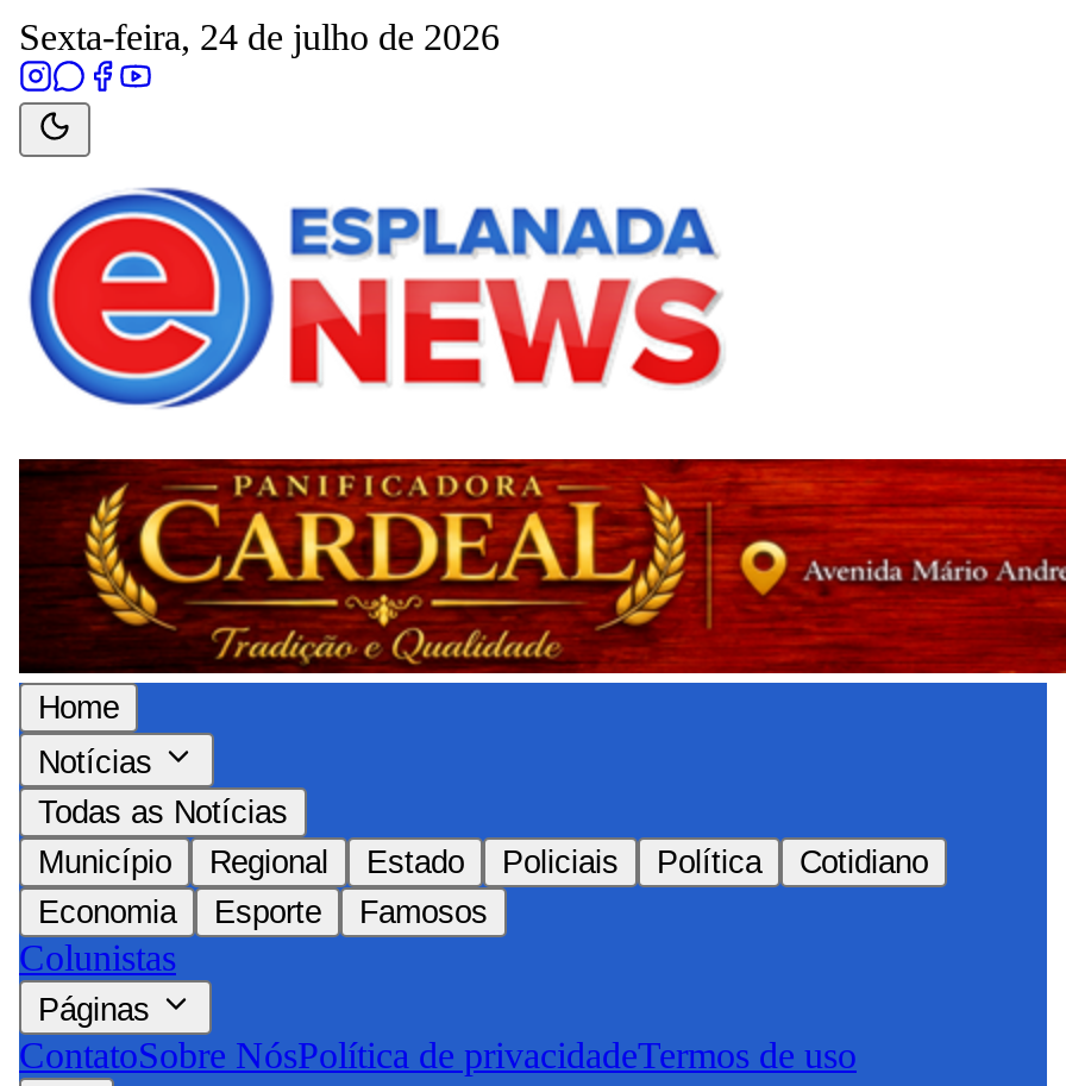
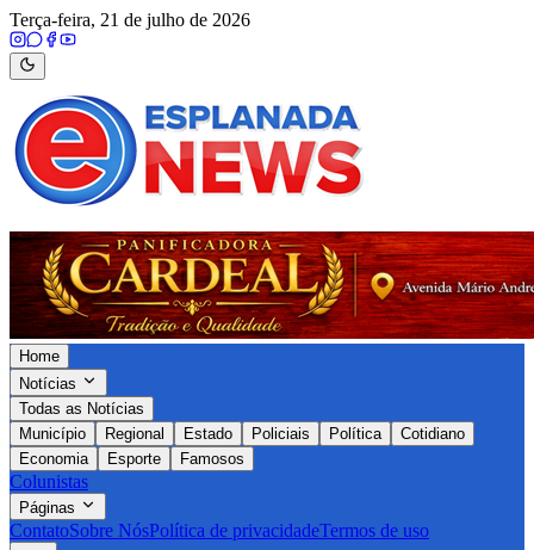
[19,17,500,57] Sexta-feira, 24 de julho de 2026 -> [10,10,250,30] Terça-feira, 21 de julho de 2026

